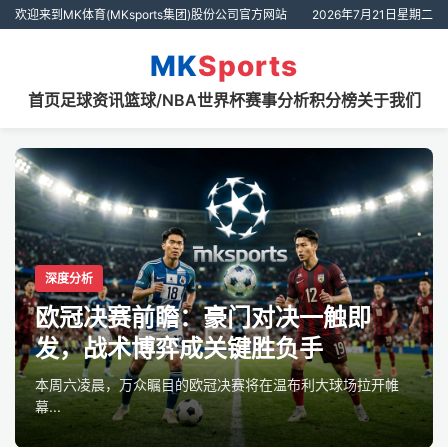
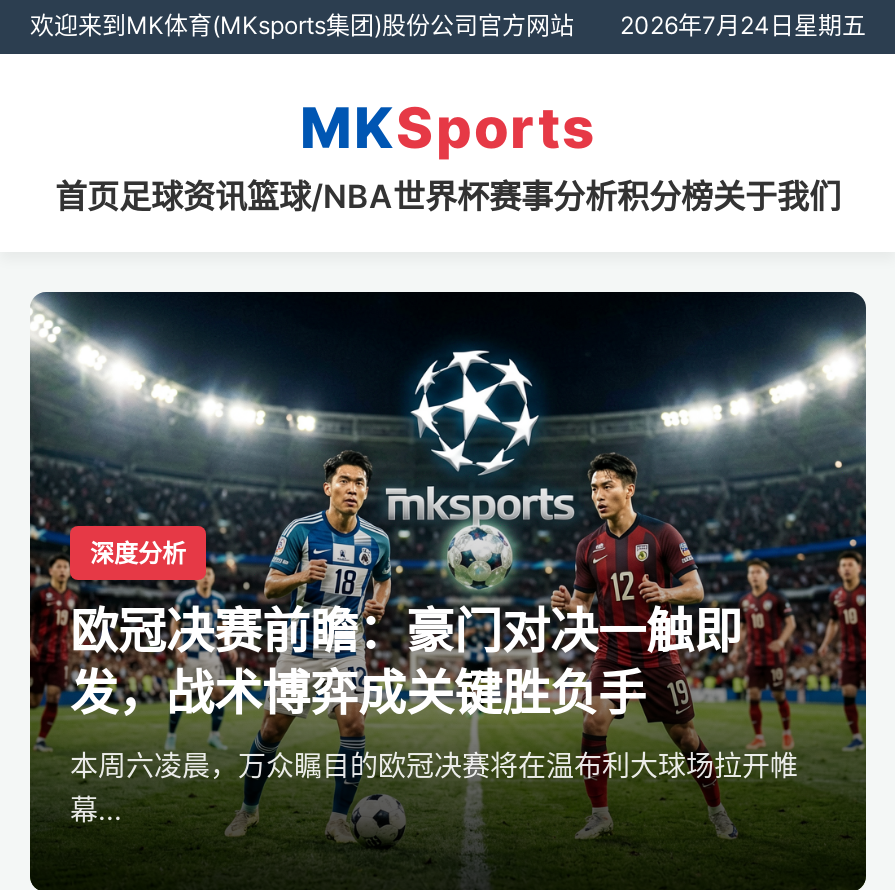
[312,7,433,22] 2026年7月21日星期二 -> [620,10,866,40] 2026年7月24日星期五

